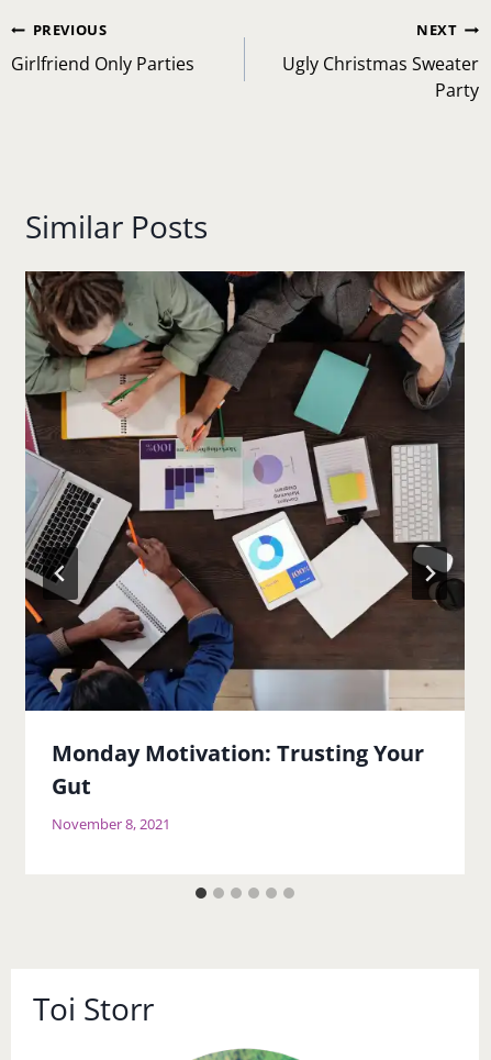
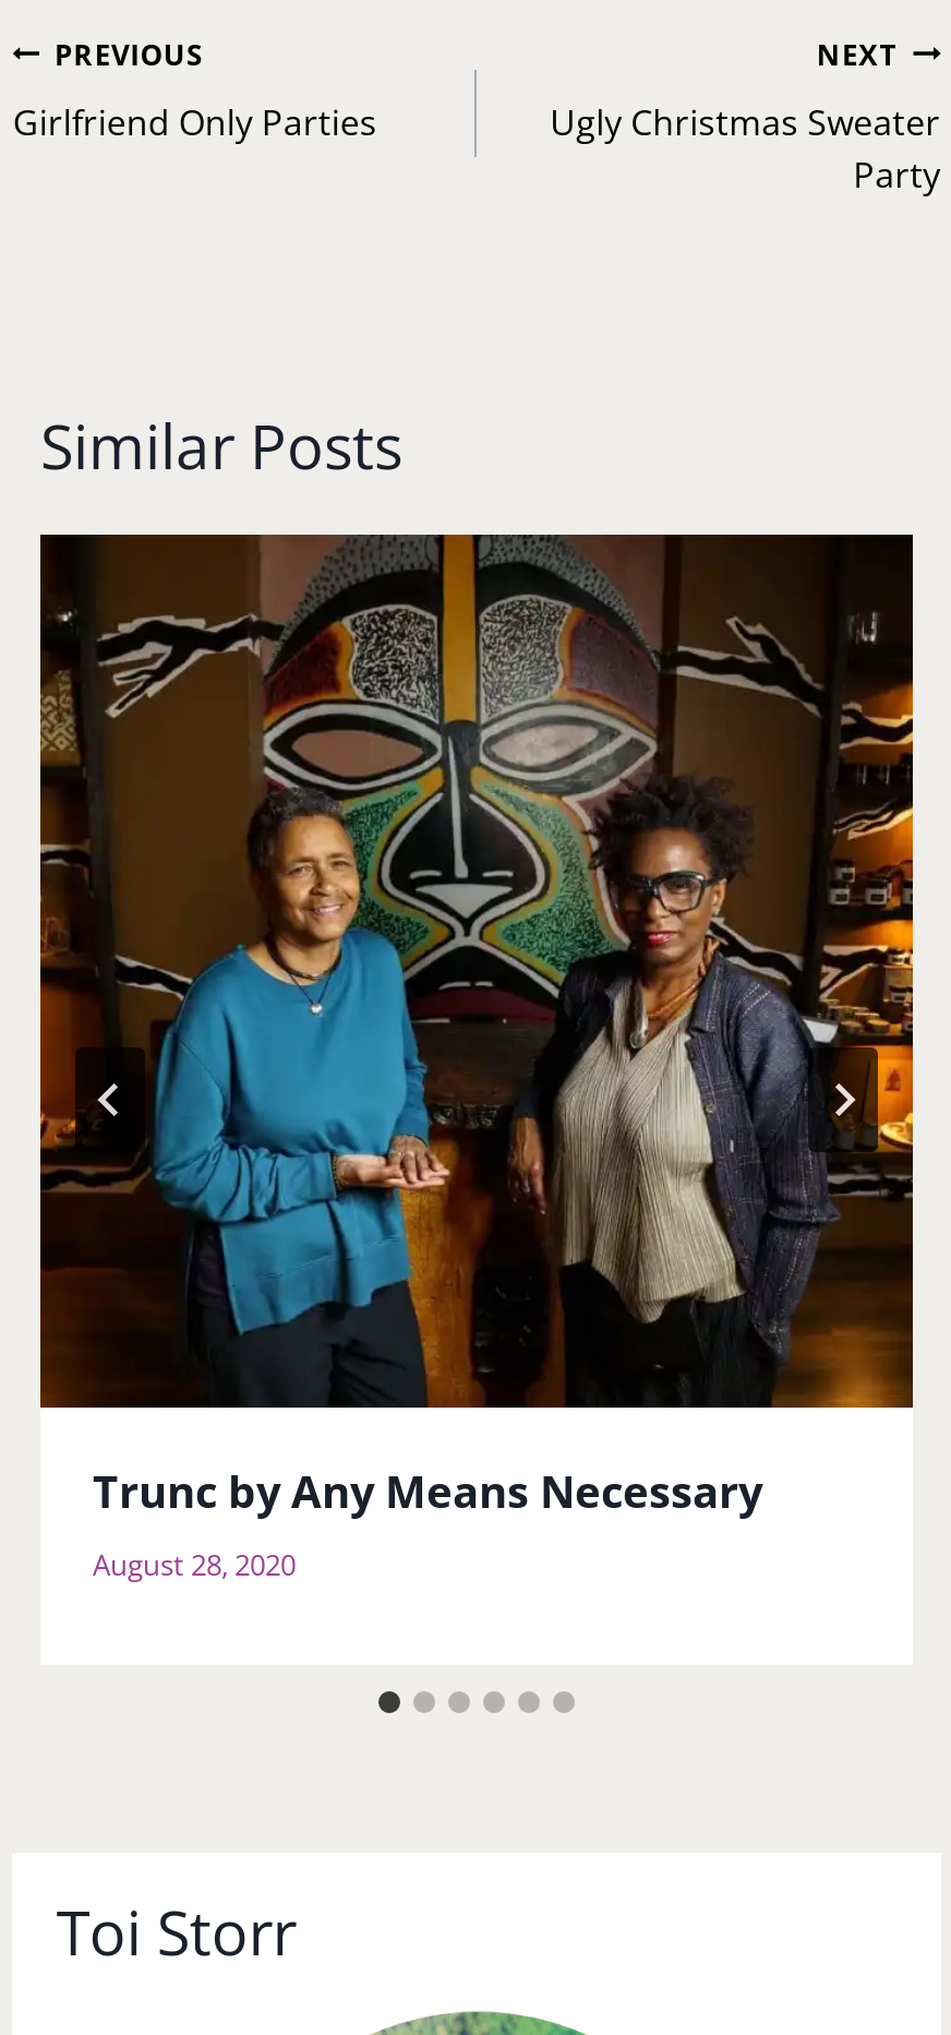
[24,270,466,834] [image] | Monday Motivation: Trusting Your | Gut | November 8, 2021 -> [38,534,915,1585] [image] | Trunc by Any Means Necessary | August 28, 2020

